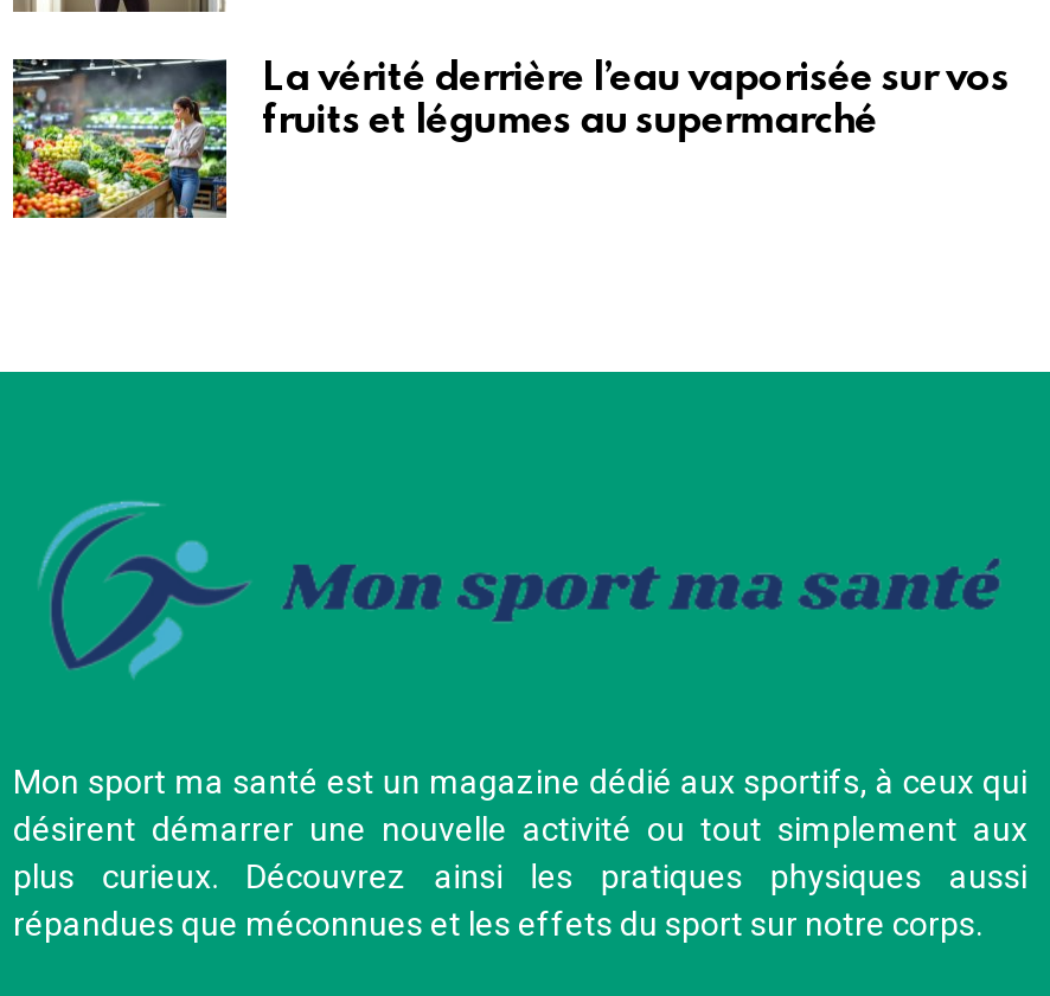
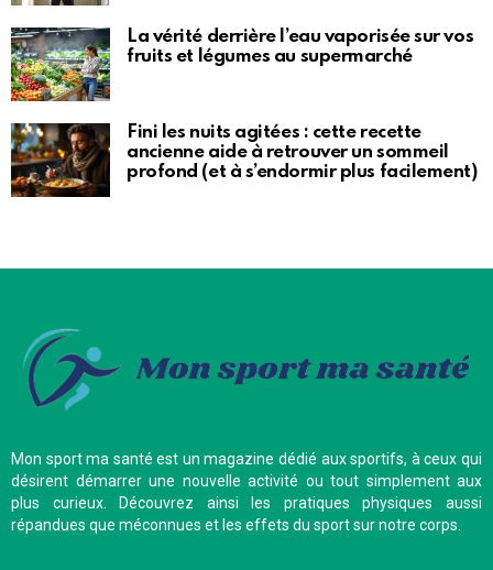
none -> [10,122,477,198] [image] | Fini les nuits agitées : cette recette | ancienne aide à retrouver un sommeil | profond (et à s’endormir plus facilement)

